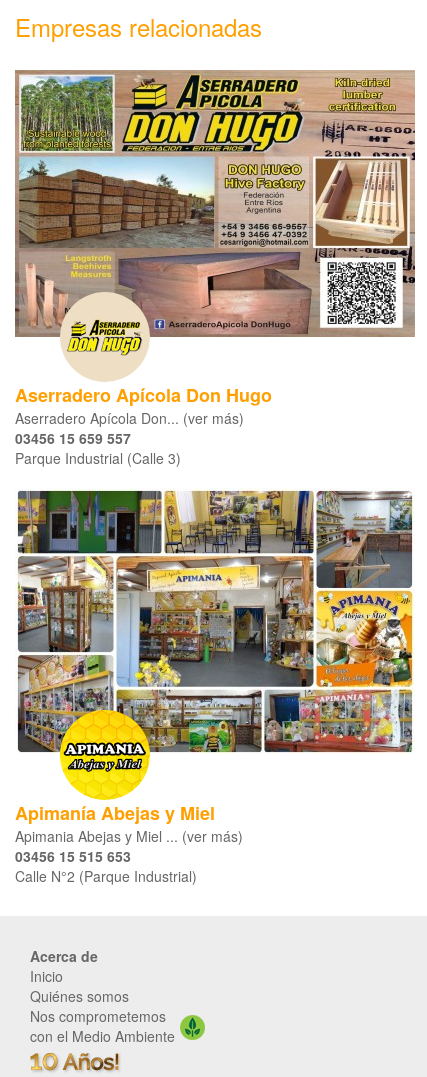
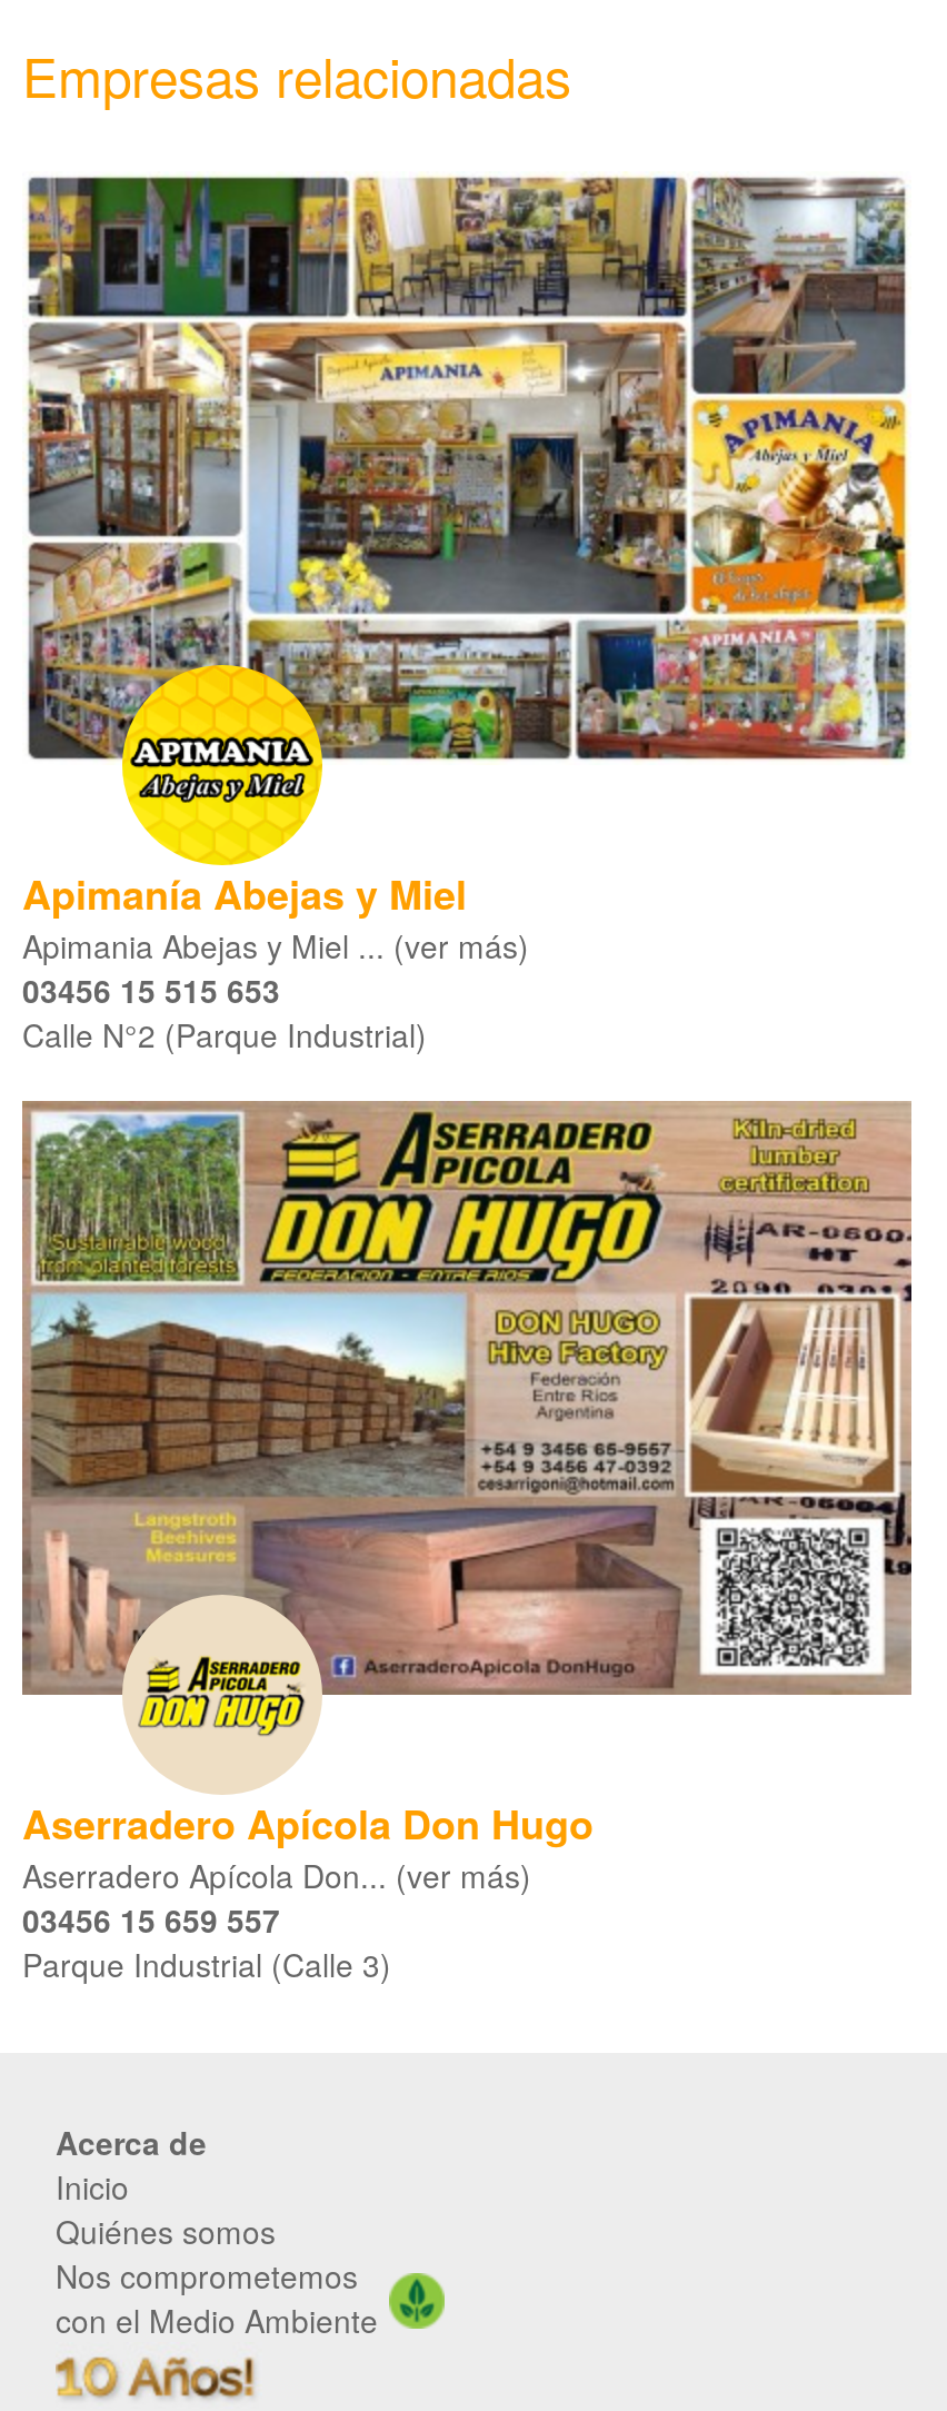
moved [13,69,417,468] -> [18,1099,916,1986]: [image] | Aserradero Apícola Don Hugo | Aserradero Apícola Don... (ver más) | 03456 15 659 557 | Parque Industrial (Calle 3)
moved [15,489,413,886] -> [22,173,909,1056]: [image] | Apimanía Abejas y Miel | Apimania Abejas y Miel ... (ver más) | 03456 15 515 653 | Calle N°2 (Parque Industrial)

